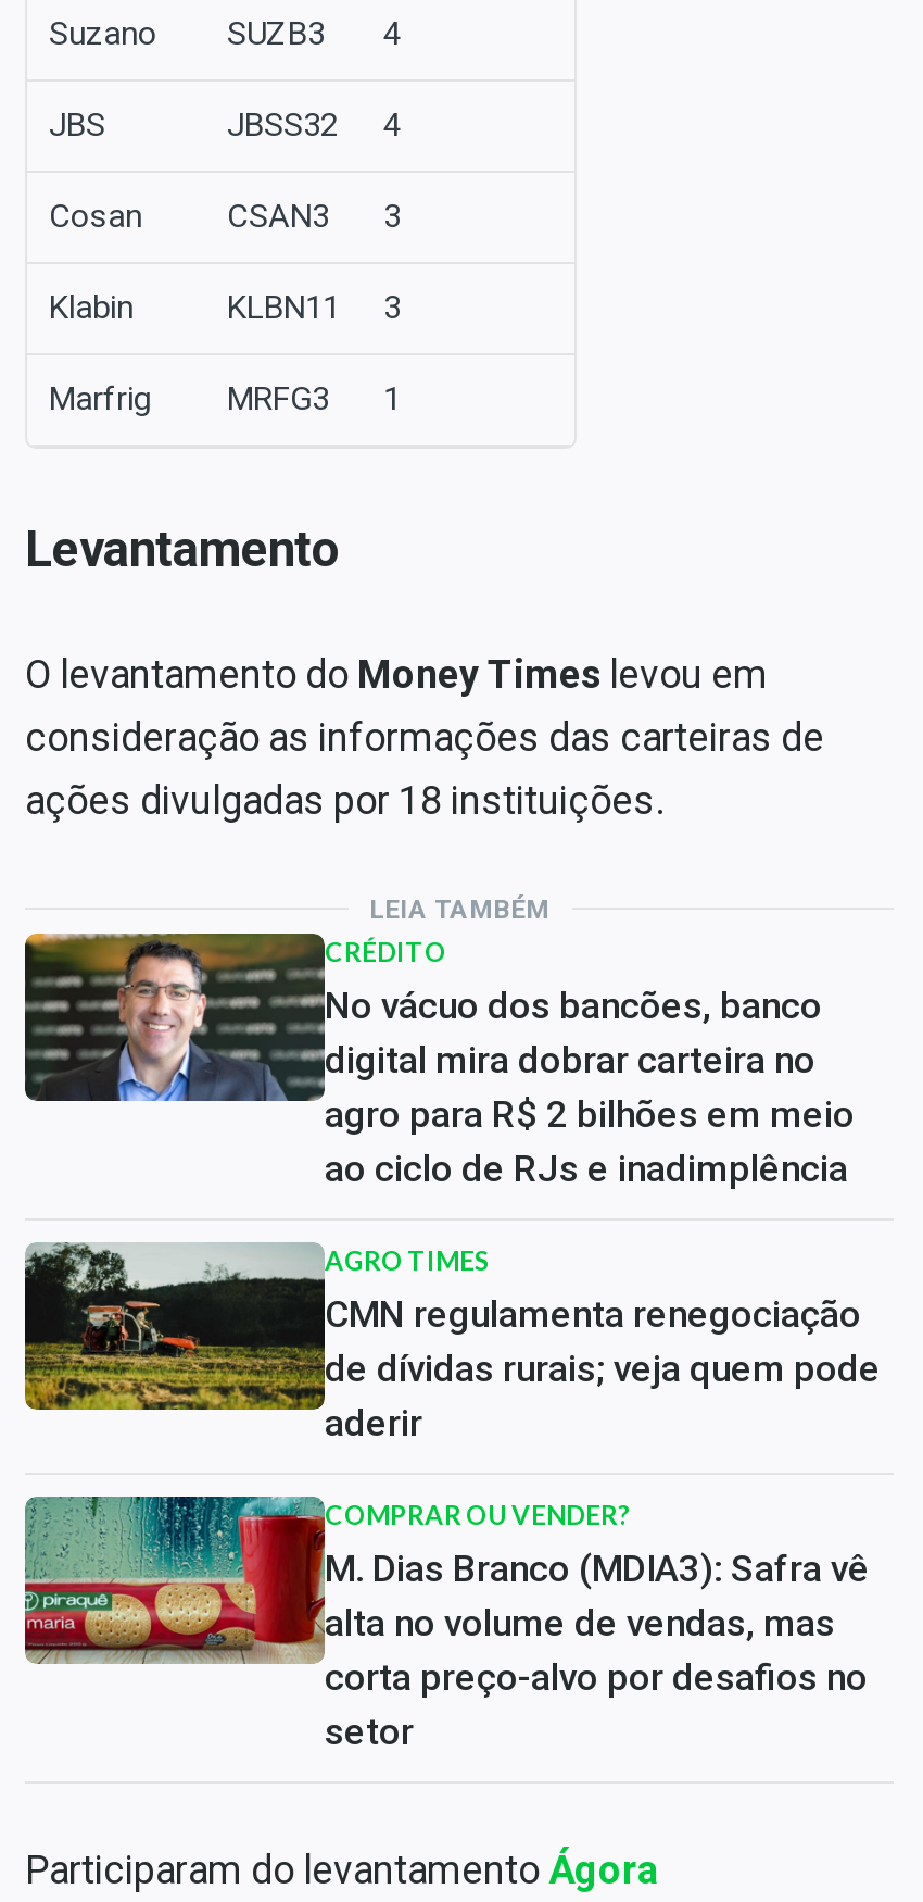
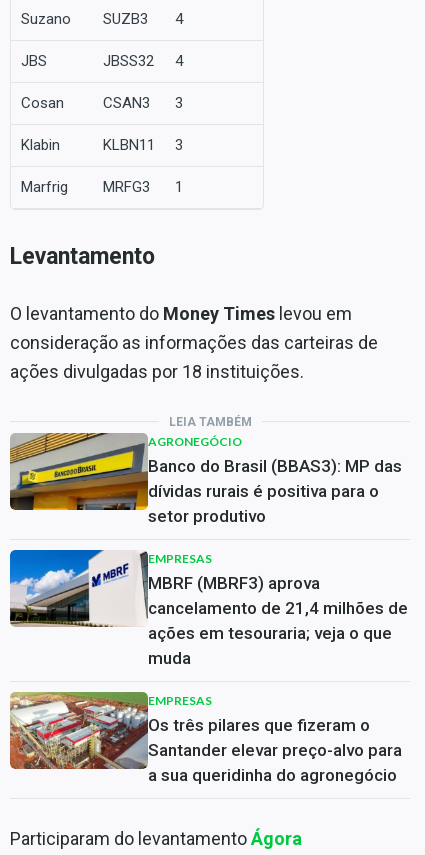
[23,931,855,1190] [image] | CRÉDITO | No vácuo dos bancões, banco | digital mira dobrar carteira no | agro para R$ 2 bilhões em meio | ao ciclo de RJs e inadimplência -> [9,432,402,526] [image] | AGRONEGÓCIO | Banco do Brasil (BBAS3): MP das | dívidas rurais é positiva para o | setor produtivo
[23,1240,881,1444] [image] | AGRO TIMES | CMN regulamenta renegociação | de dívidas rurais; veja quem pode | aderir -> [9,549,408,668] [image] | EMPRESAS | MBRF (MBRF3) aprova | cancelamento de 21,4 milhões de | ações em tesouraria; veja o que | muda
[23,1494,870,1753] [image] | COMPRAR OU VENDER? | M. Dias Branco (MDIA3): Safra vê | alta no volume de vendas, mas | corta preço-alvo por desafios no | setor -> [9,691,402,785] [image] | EMPRESAS | Os três pilares que fizeram o | Santander elevar preço-alvo para | a sua queridinha do agronegócio

